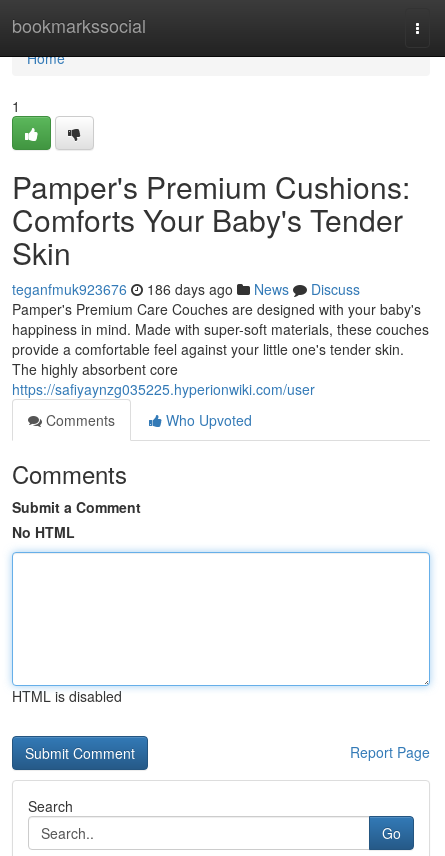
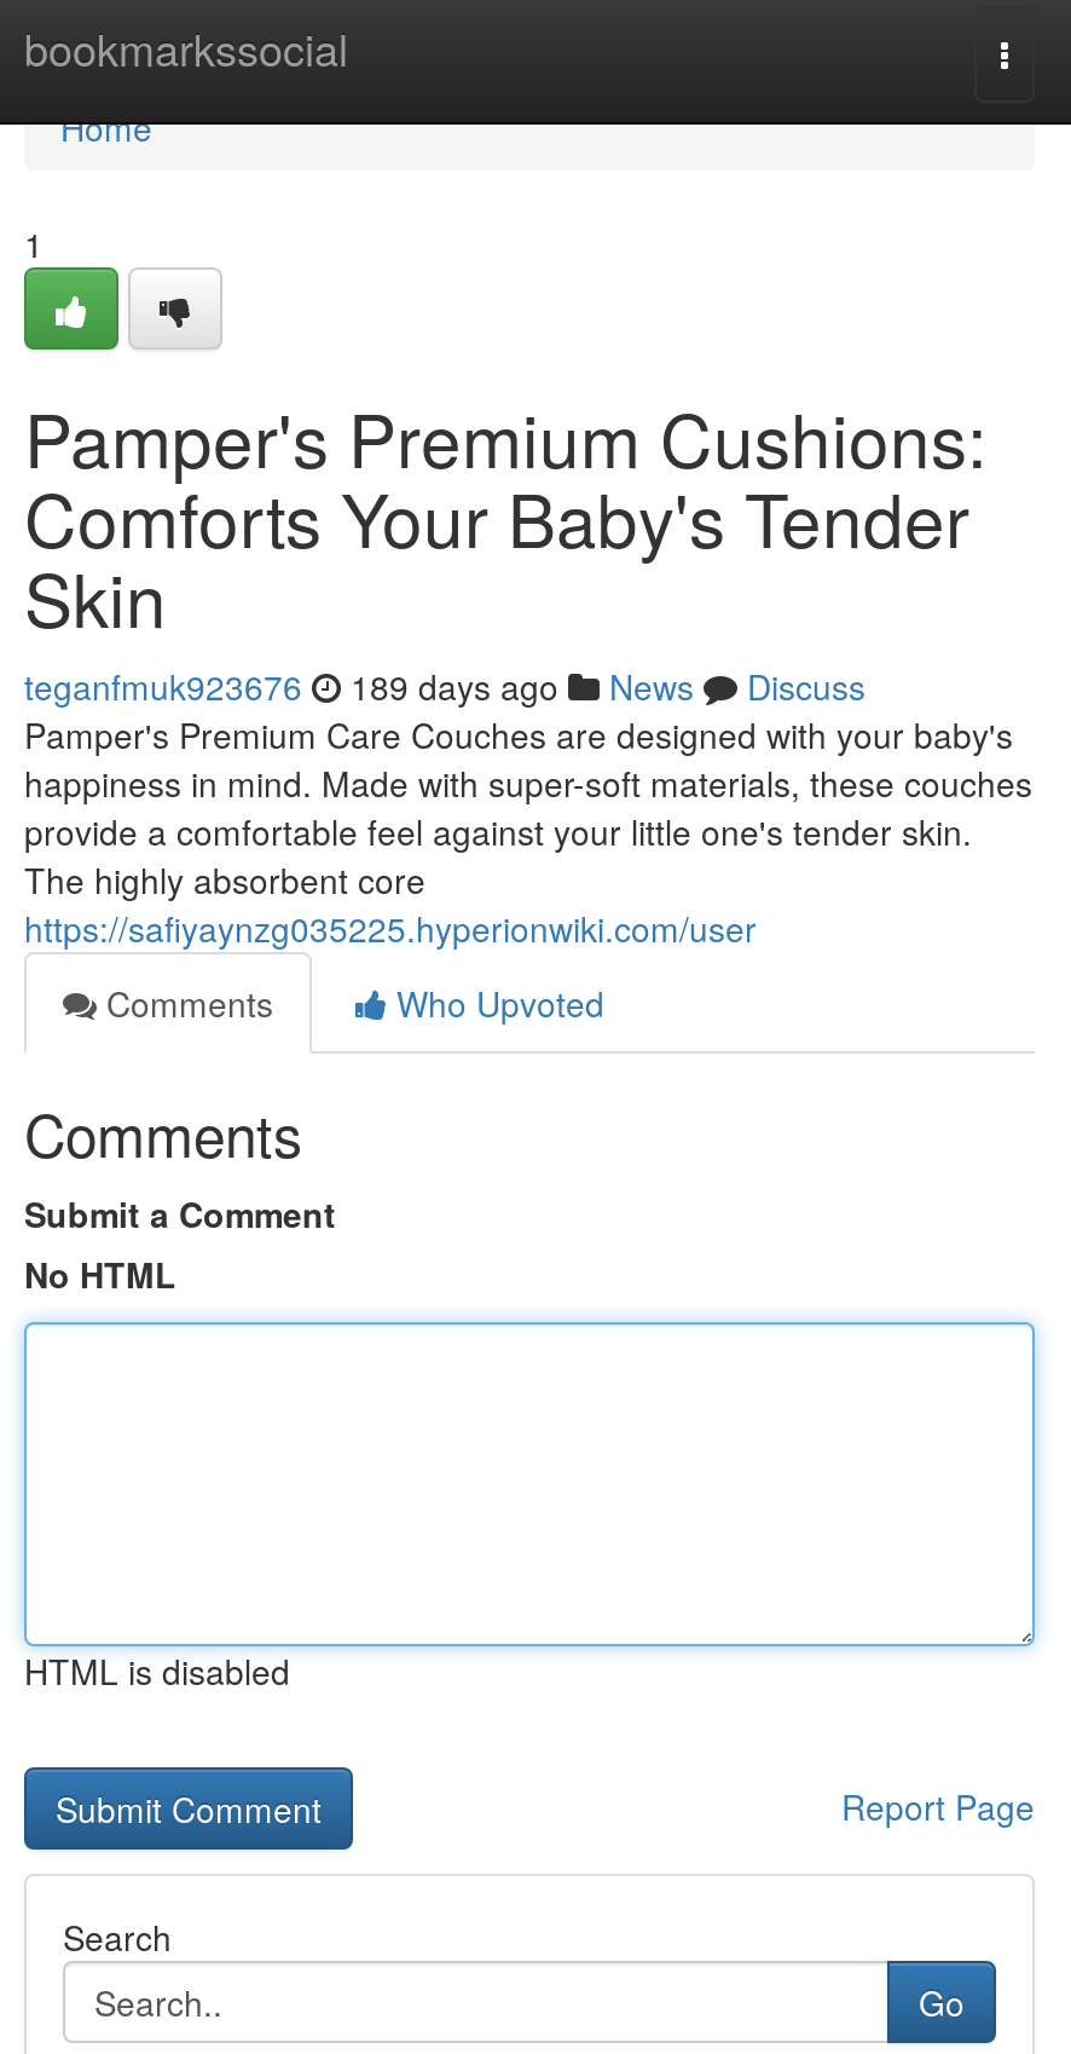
[12,279,360,299] teganfmuk923676 186 days ago News Discuss -> [24,662,866,710] teganfmuk923676 189 days ago News Discuss

